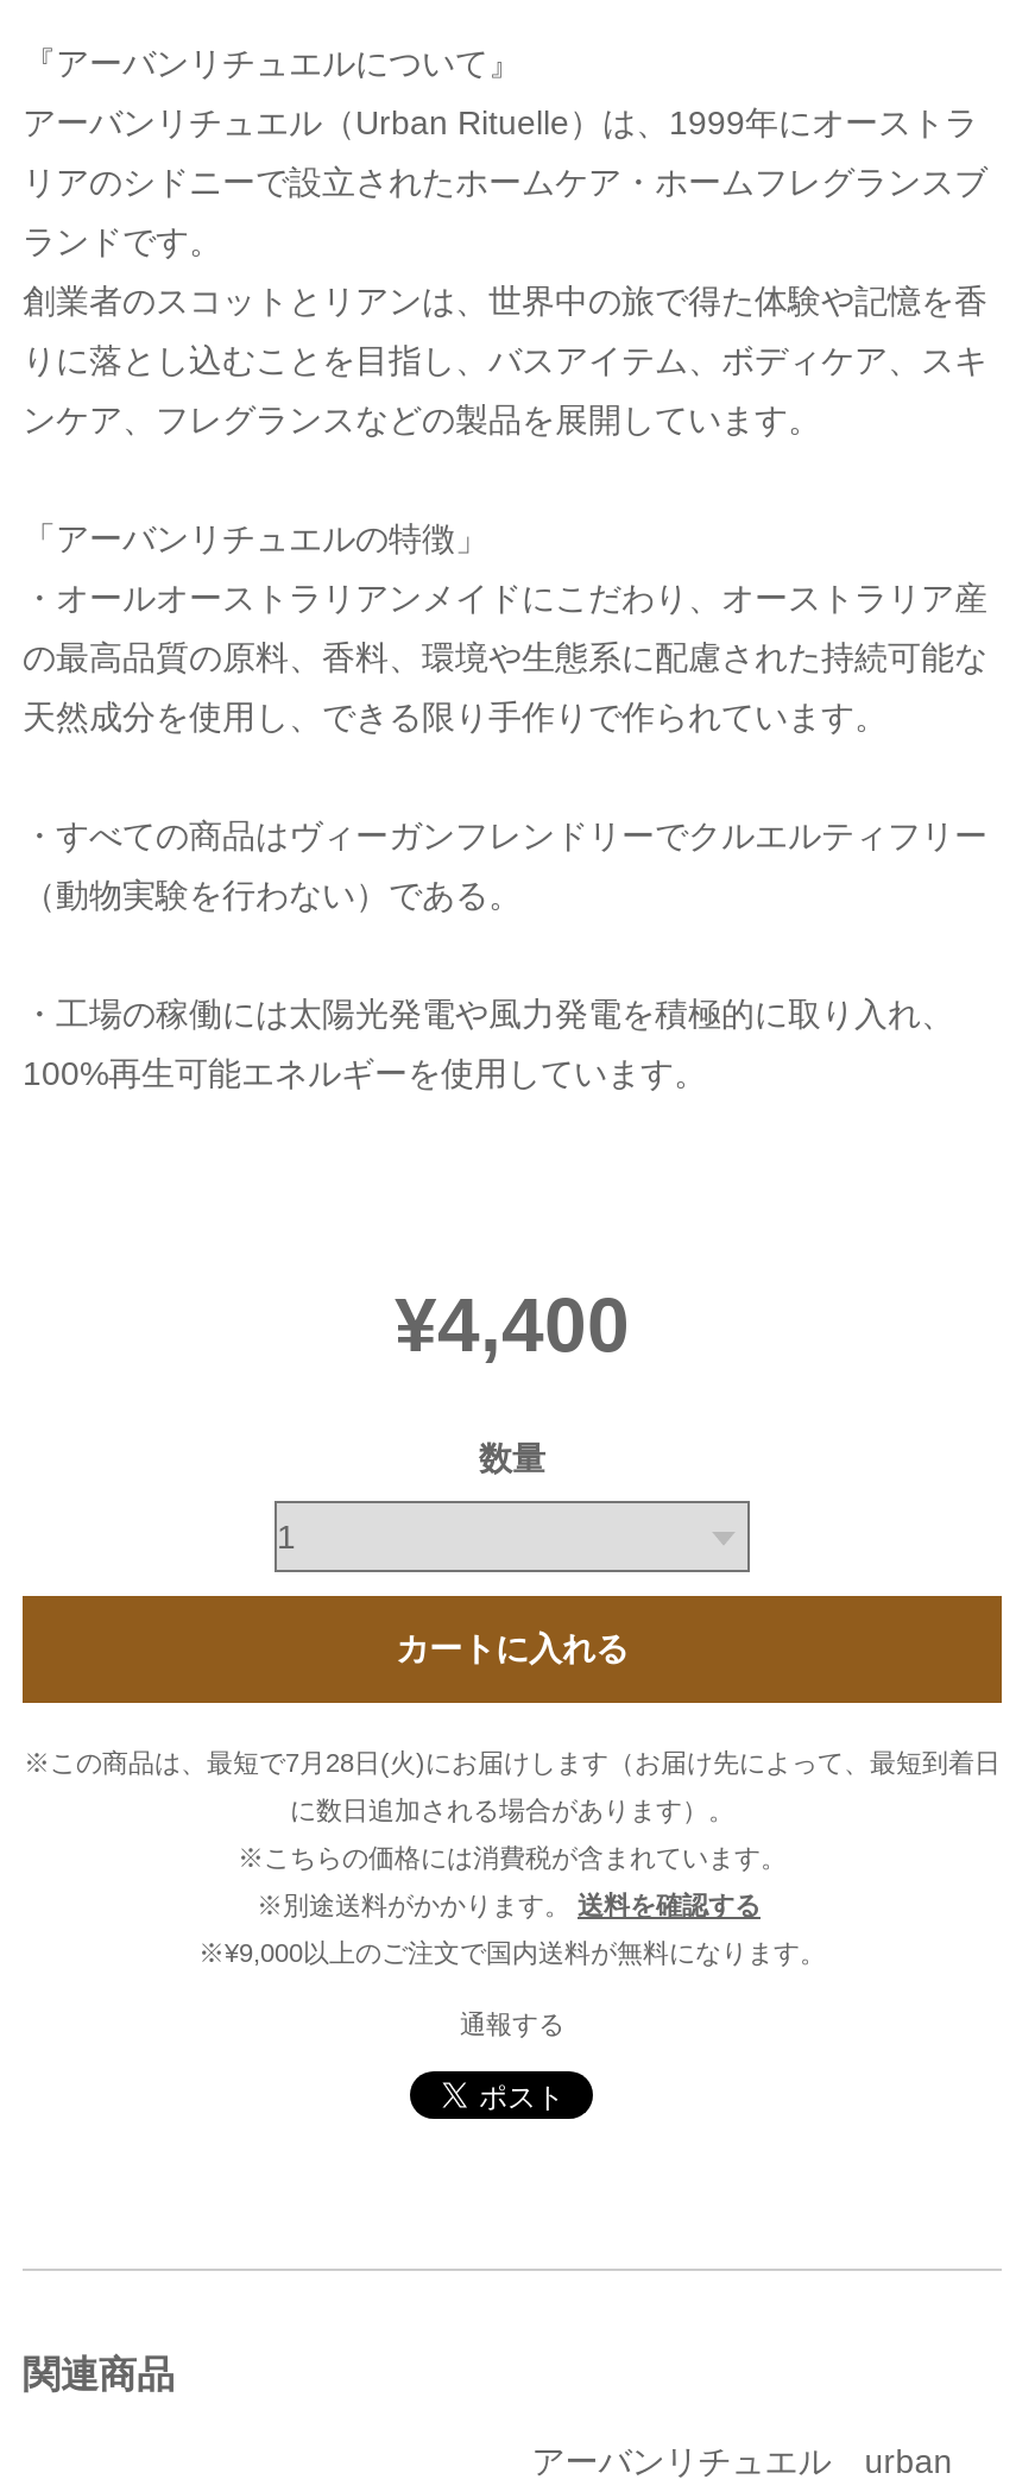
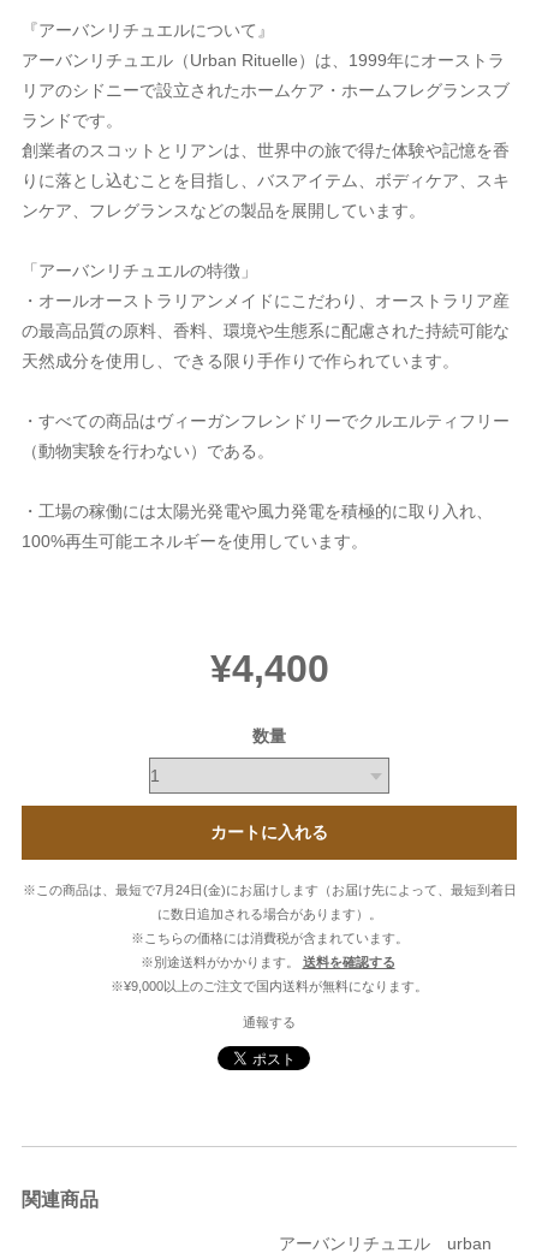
[24,1747,1001,1776] ※この商品は、最短で7月28日(火)にお届けします（お届け先によって、最短到着日 -> [22,882,516,897] ※この商品は、最短で7月24日(金)にお届けします（お届け先によって、最短到着日

